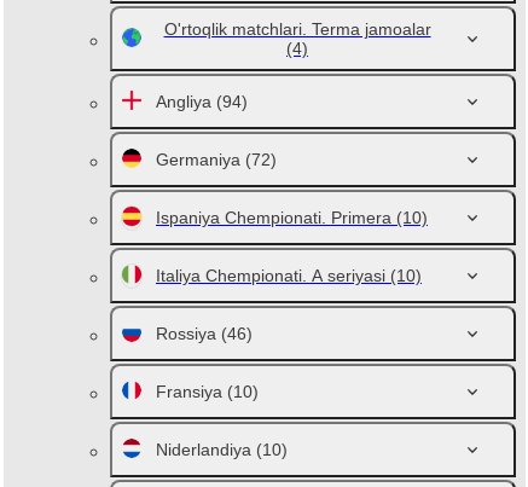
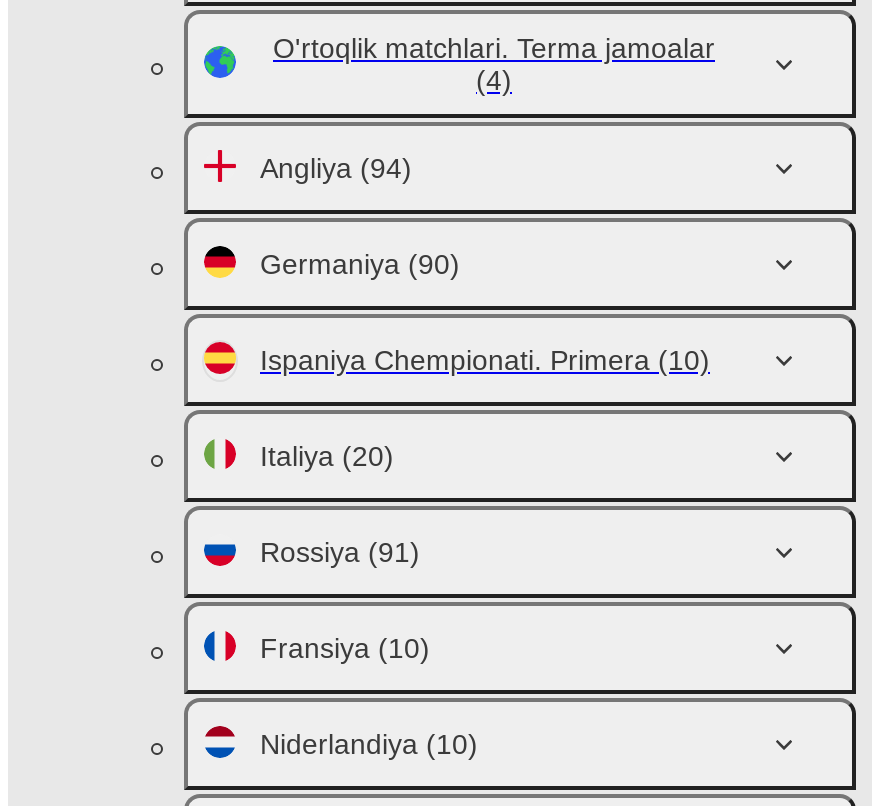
[156,150,277,169] Germaniya (72) -> [260,248,460,280] Germaniya (90)
[156,266,422,285] Italiya Chempionati. A seriyasi (10) -> [260,440,394,472] Italiya (20)
[156,324,253,343] Rossiya (46) -> [260,536,420,568] Rossiya (91)

